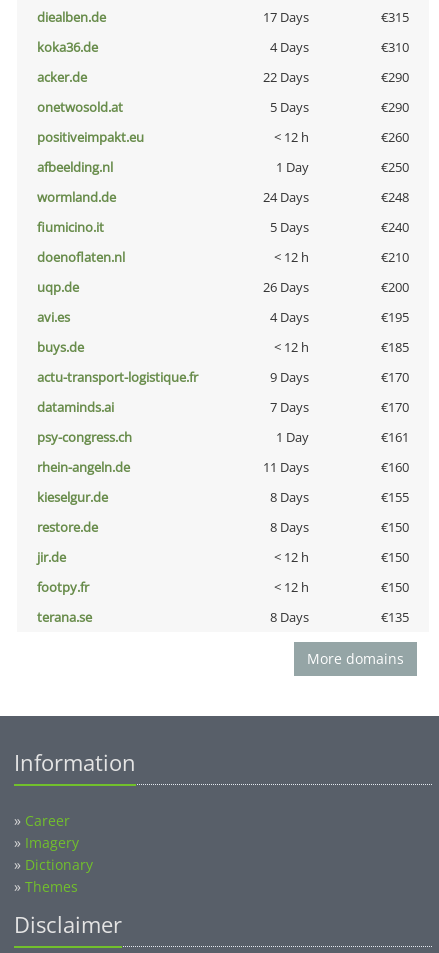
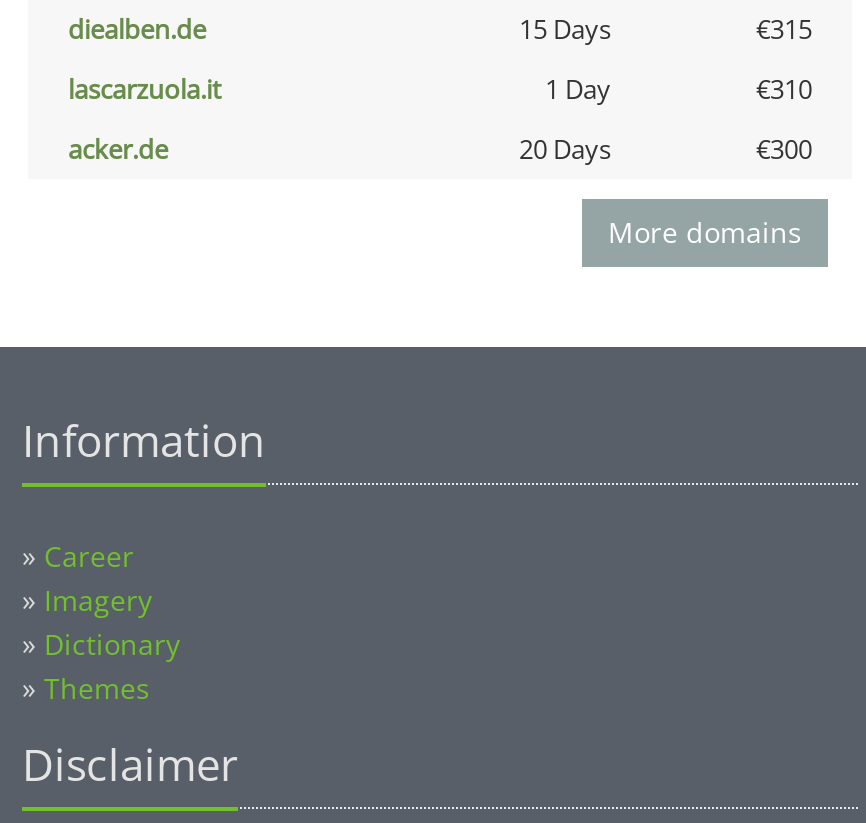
[262,8,308,26] 17 Days -> [519,11,611,47] 15 Days
[37,38,308,56] koka36.de | 4 Days -> [68,71,611,107] lascarzuola.it | 1 Day
[37,68,409,626] 22 Days | €290 | onetwosold.at | 5 Days | €290 | positiveimpakt.eu | < 12 h | €260 | afbeelding.nl | 1 Day | €250 | wormland.de | 24 Days | €248 | fiumicino.it | 5 Days | €240 | doenoflaten.nl | < 12 h | €210 | uqp.de | 26 Days | €200 | avi.es | 4 Days | €195 | buys.de | < 12 h | €185 | actu-transport-logistique.fr | 9 Days | €170 | dataminds.ai | 7 Days | €170 | psy-congress.ch | 1 Day | €161 | rhein-angeln.de | 11 Days | €160 | kieselgur.de | 8 Days | €155 | restore.de | 8 Days | €150 | jir.de | < 12 h | €150 | footpy.fr | < 12 h | €150 | terana.se | 8 Days | €135 -> [519,131,812,167] 20 Days | €300

